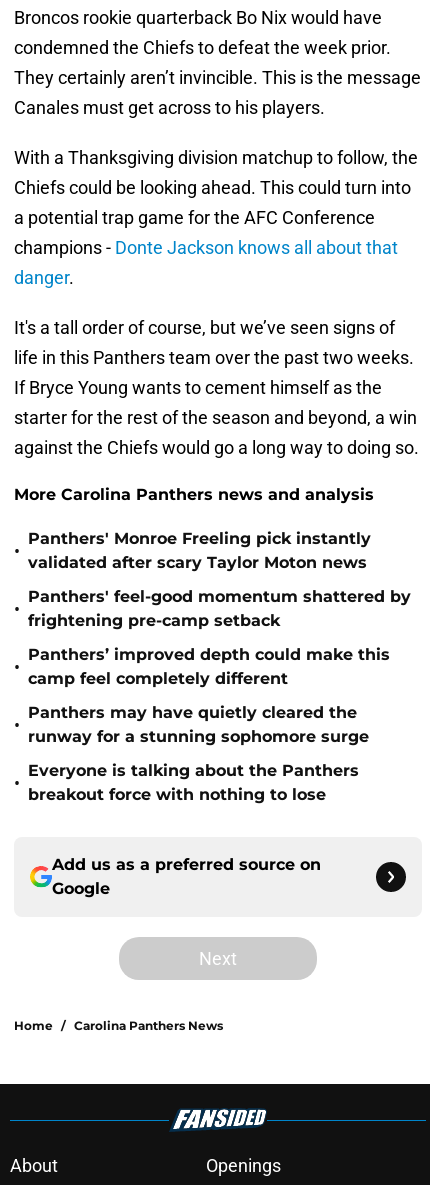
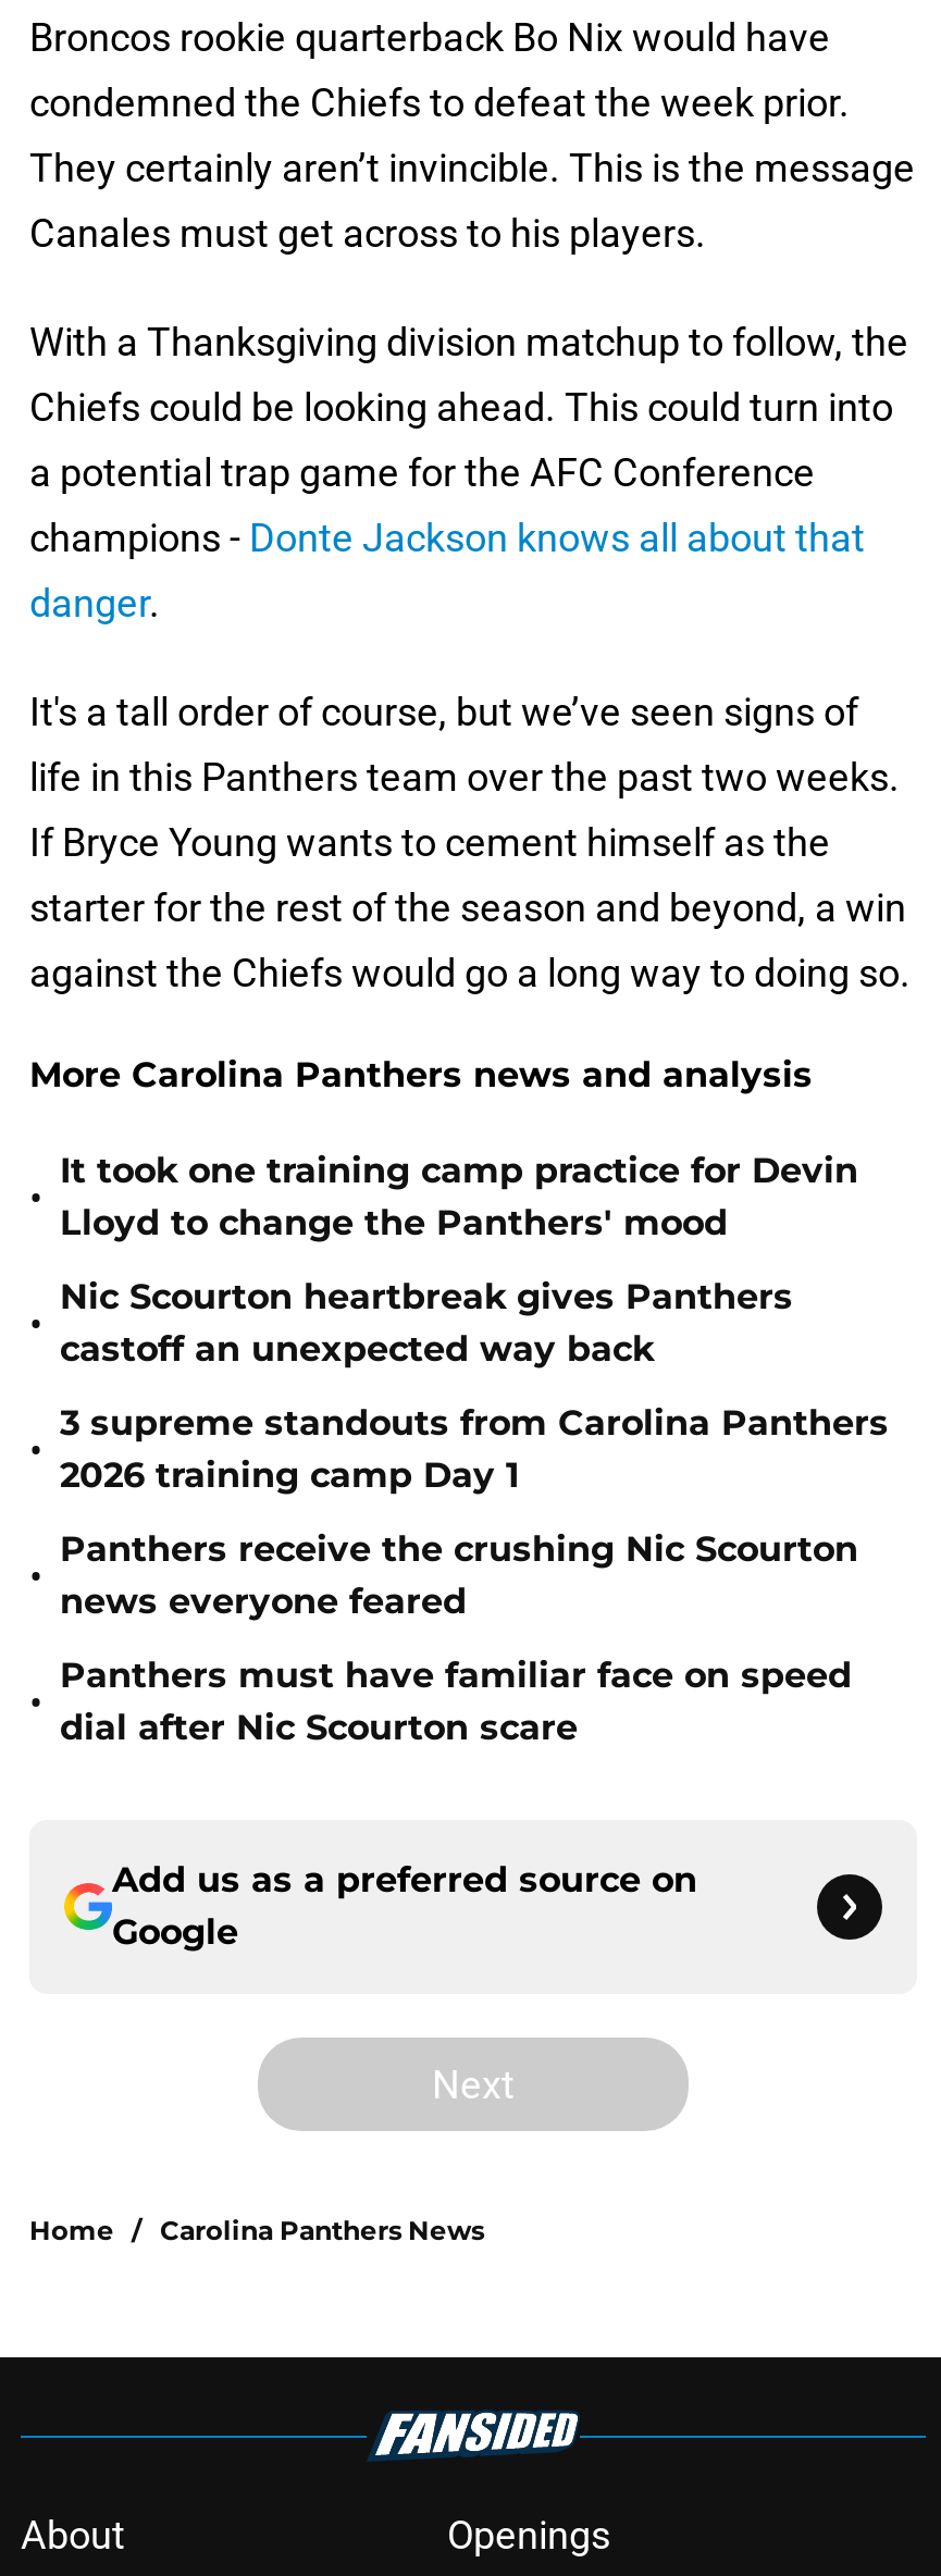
[28,529,371,572] Panthers' Monroe Freeling pick instantly | validated after scary Taylor Moton news -> [60,1150,858,1244] It took one training camp practice for Devin | Lloyd to change the Panthers' mood
[28,587,411,630] Panthers' feel-good momentum shattered by | frightening pre-camp setback -> [60,1276,793,1370] Nic Scourton heartbreak gives Panthers | castoff an unexpected way back
[28,645,390,688] Panthers’ improved depth could make this | camp feel completely different -> [60,1402,889,1496] 3 supreme standouts from Carolina Panthers | 2026 training camp Day 1
[28,703,369,746] Panthers may have quietly cleared the | runway for a stunning sophomore surge -> [60,1529,858,1622] Panthers receive the crushing Nic Scourton | news everyone feared
[28,761,359,804] Everyone is talking about the Panthers | breakout force with nothing to lose -> [60,1655,852,1748] Panthers must have familiar face on speed | dial after Nic Scourton scare

